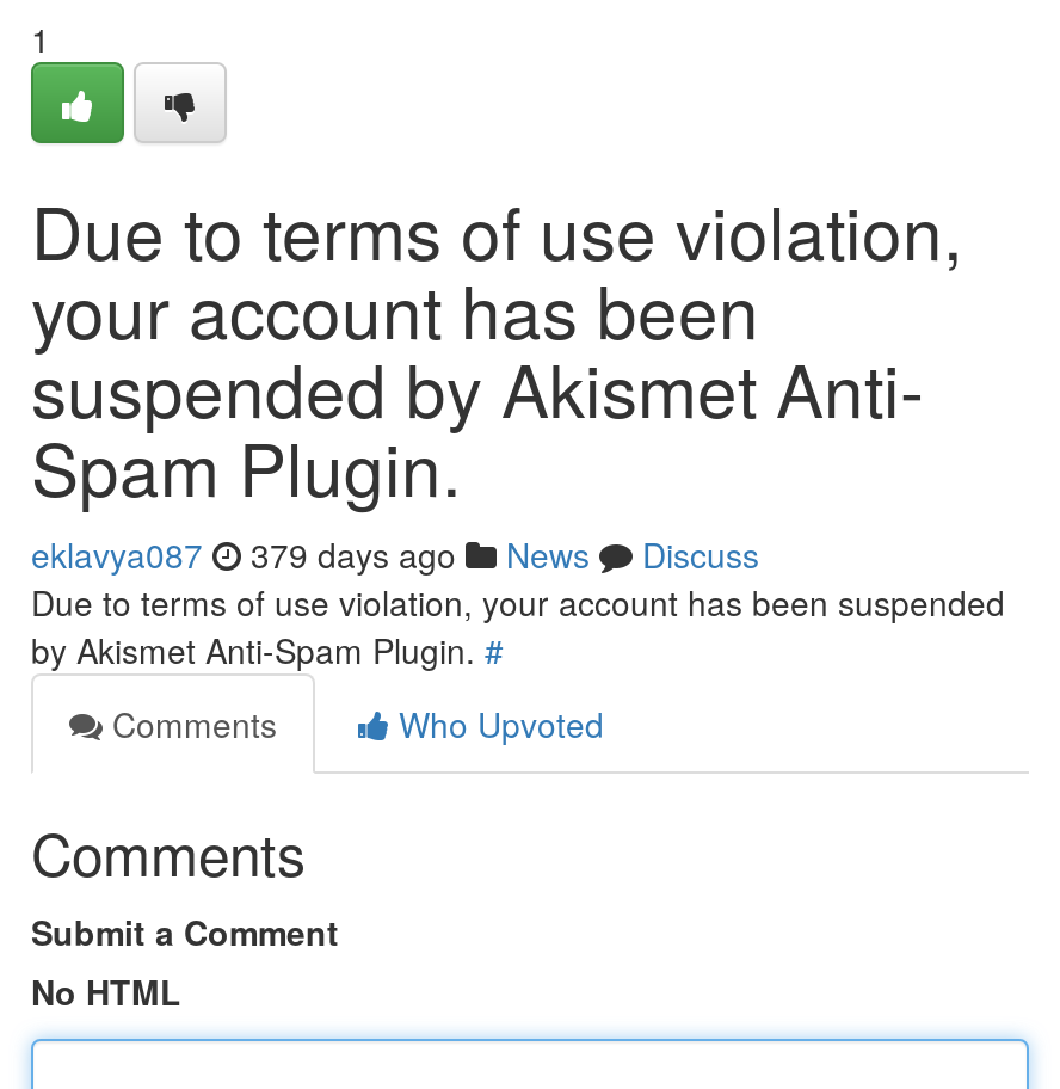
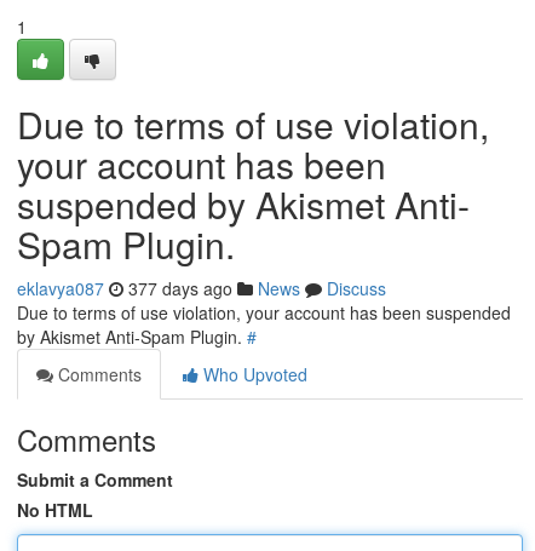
[31,530,759,578] eklavya087 379 days ago News Discuss -> [17,276,386,300] eklavya087 377 days ago News Discuss

